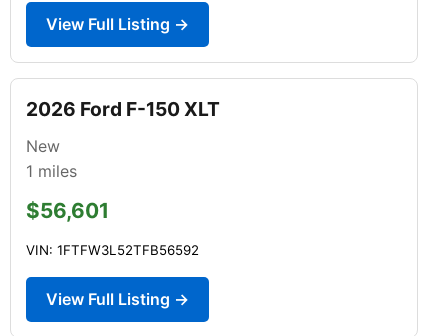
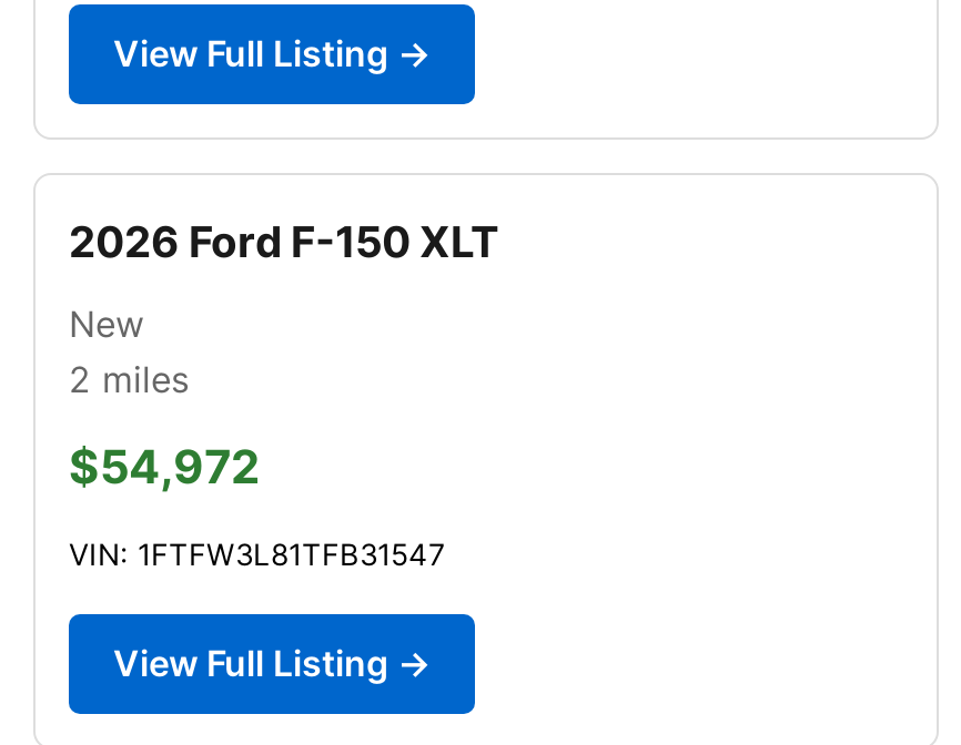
[26,161,77,181] 1 miles -> [69,357,189,401] 2 miles
[26,198,109,223] $56,601 -> [69,439,260,494] $54,972
[26,242,199,258] VIN: 1FTFW3L52TFB56592 -> [69,536,446,572] VIN: 1FTFW3L81TFB31547

